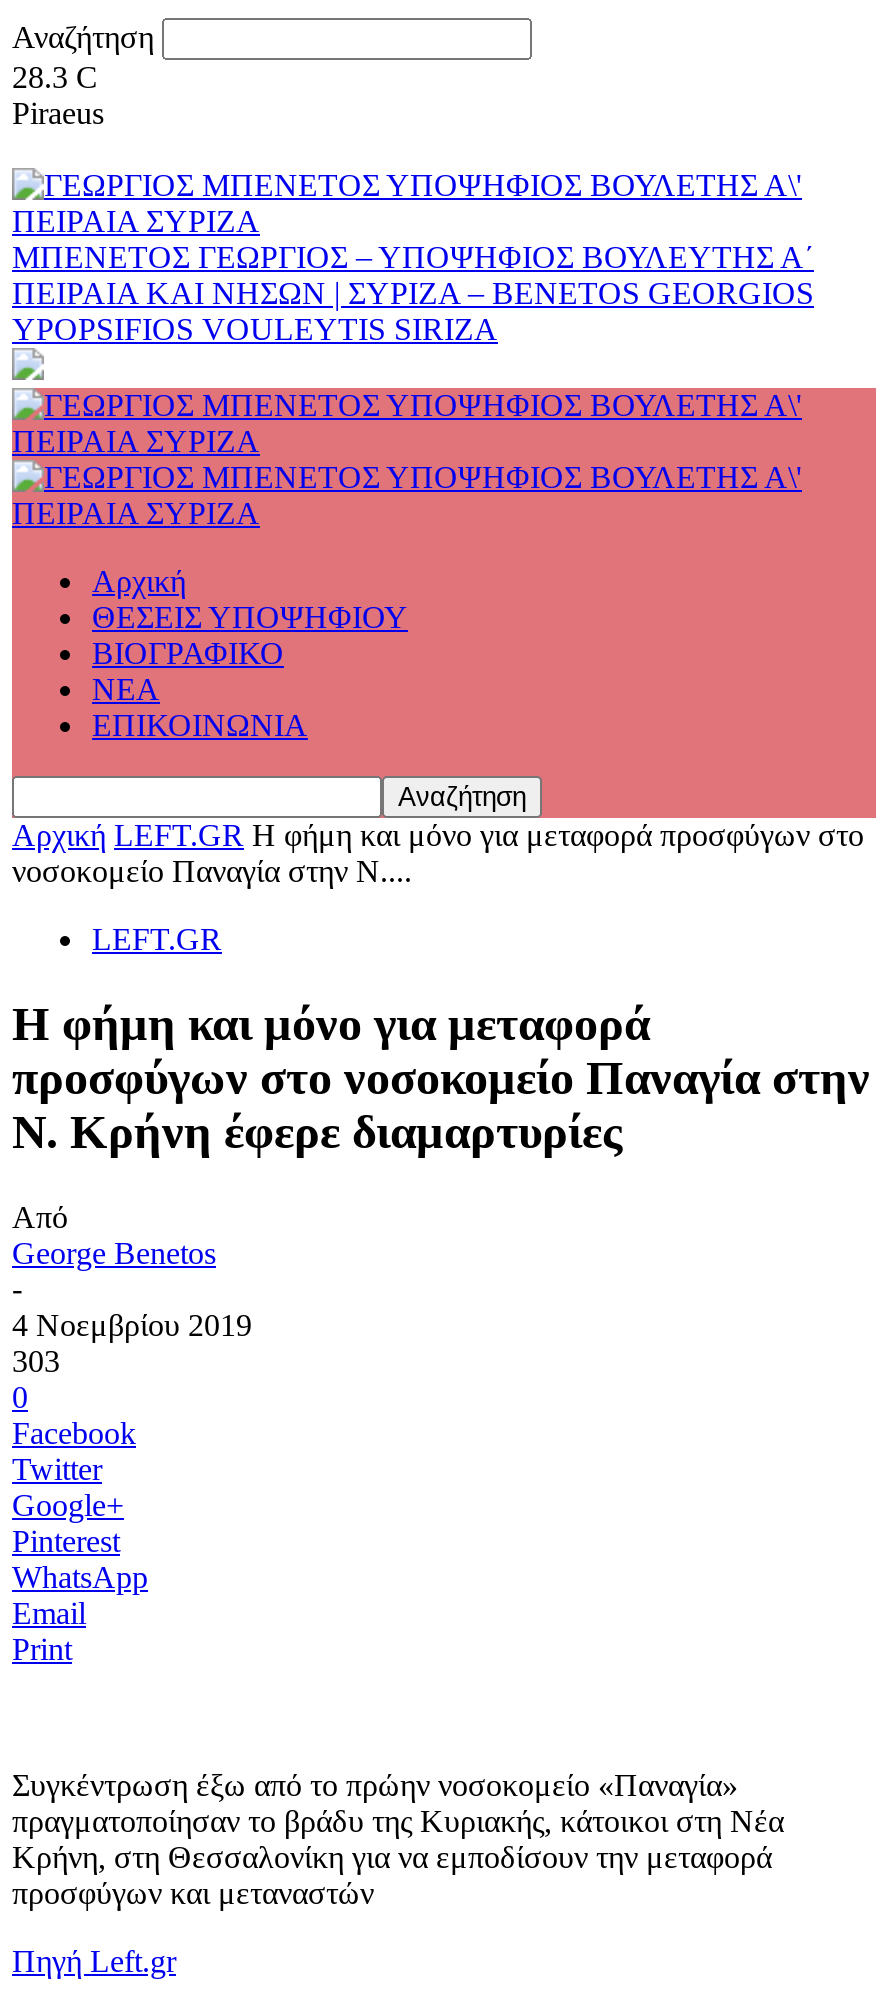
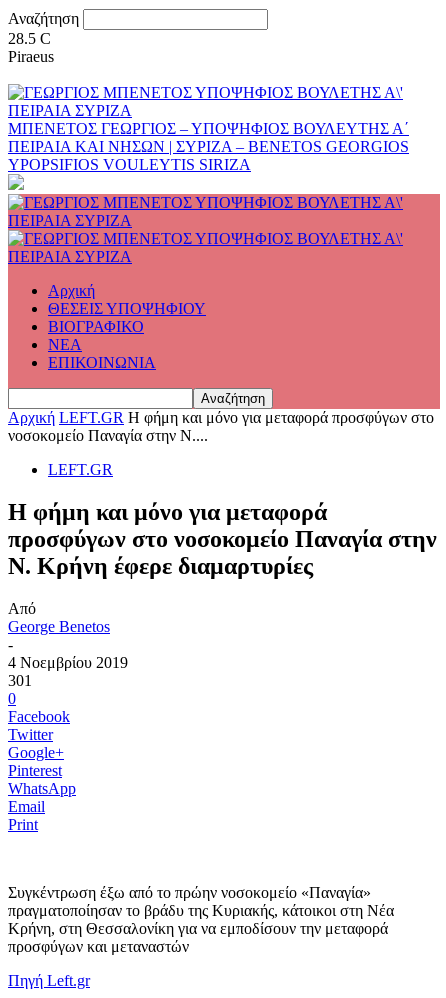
[12,60,98,94] 28.3 C -> [8,30,51,47] 28.5 C
[12,1344,60,1378] 303 -> [8,672,32,689] 301

